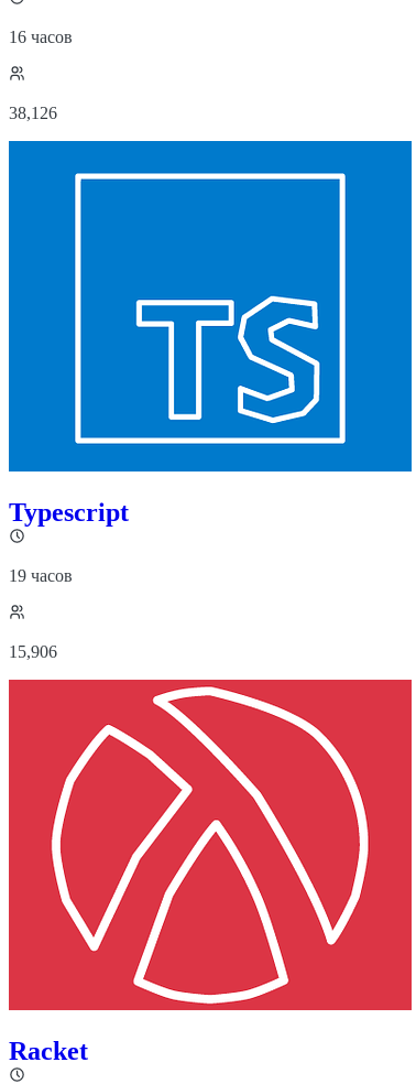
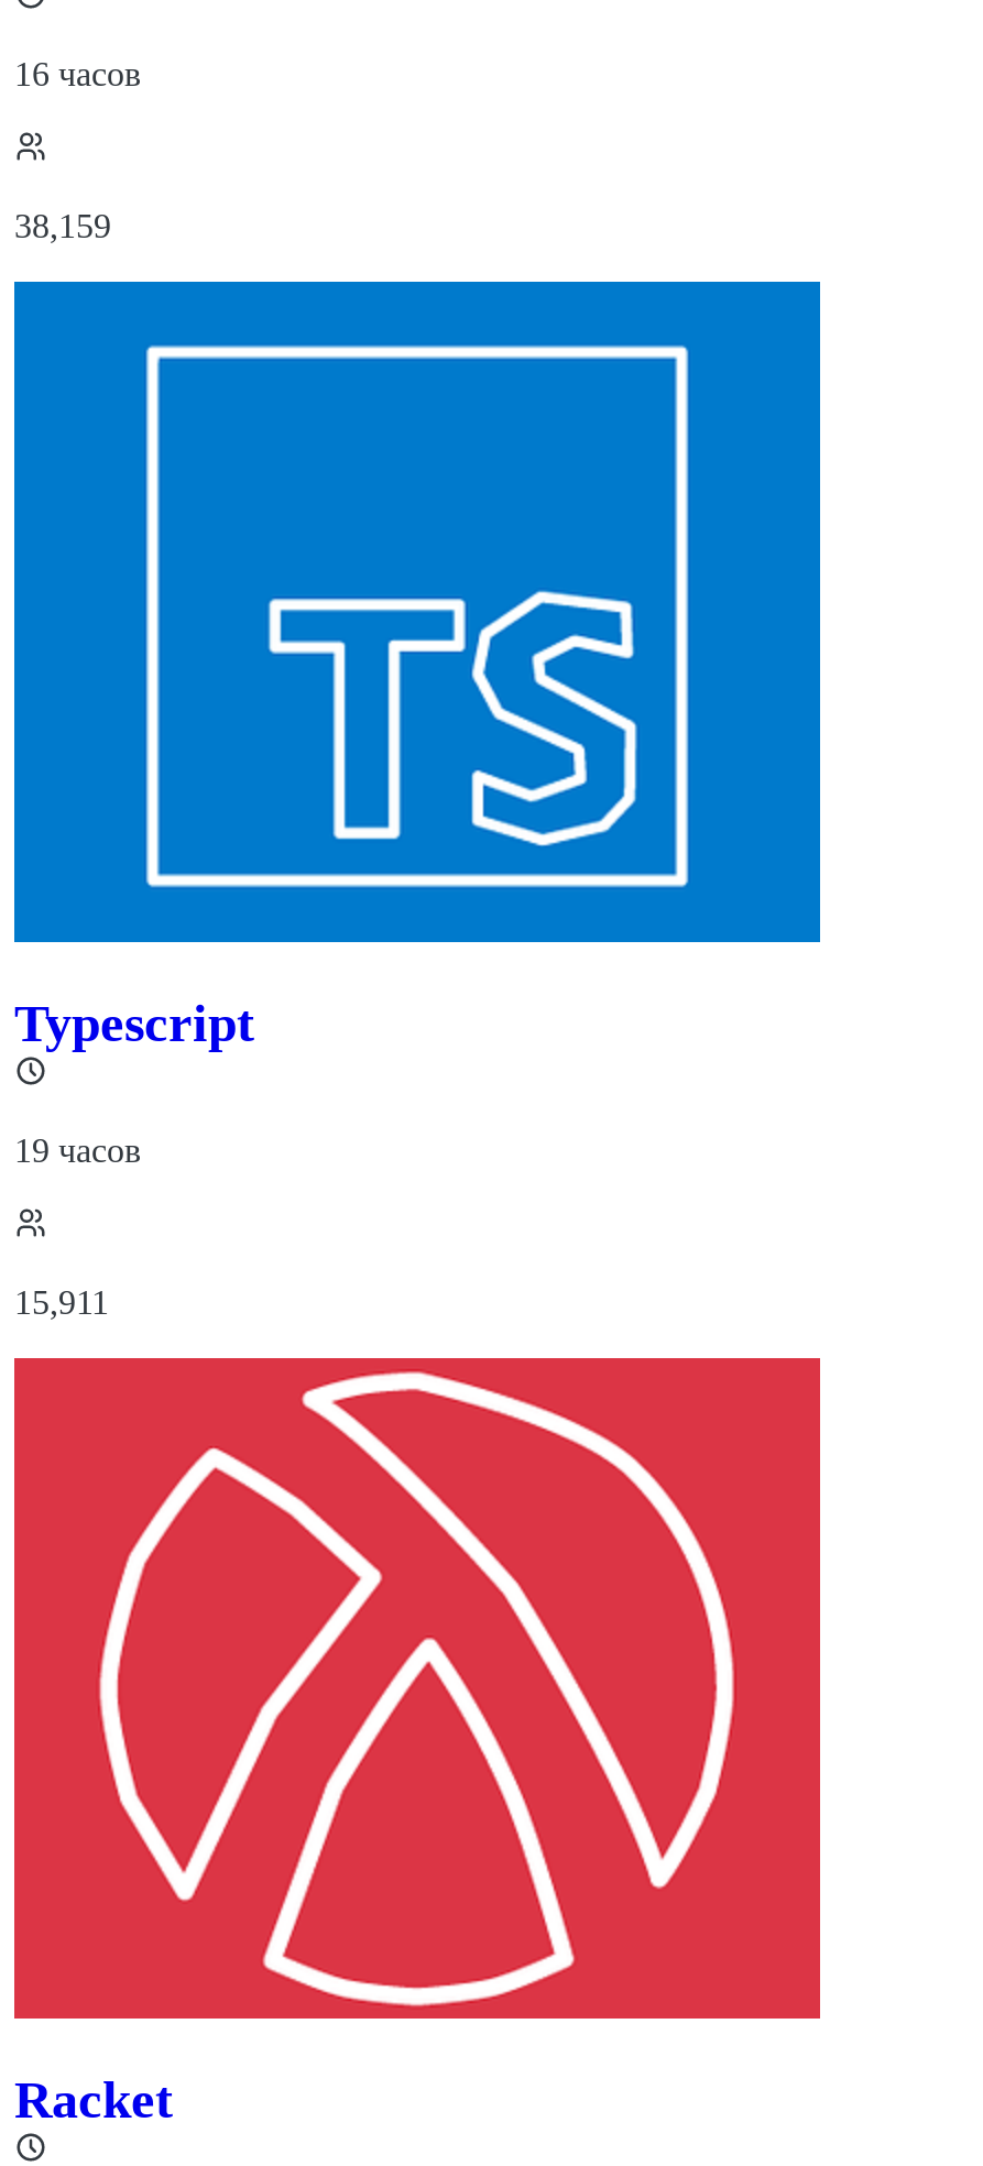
[9,104,57,123] 38,126 -> [14,208,111,245] 38,159
[9,643,57,661] 15,906 -> [14,1284,109,1322] 15,911

